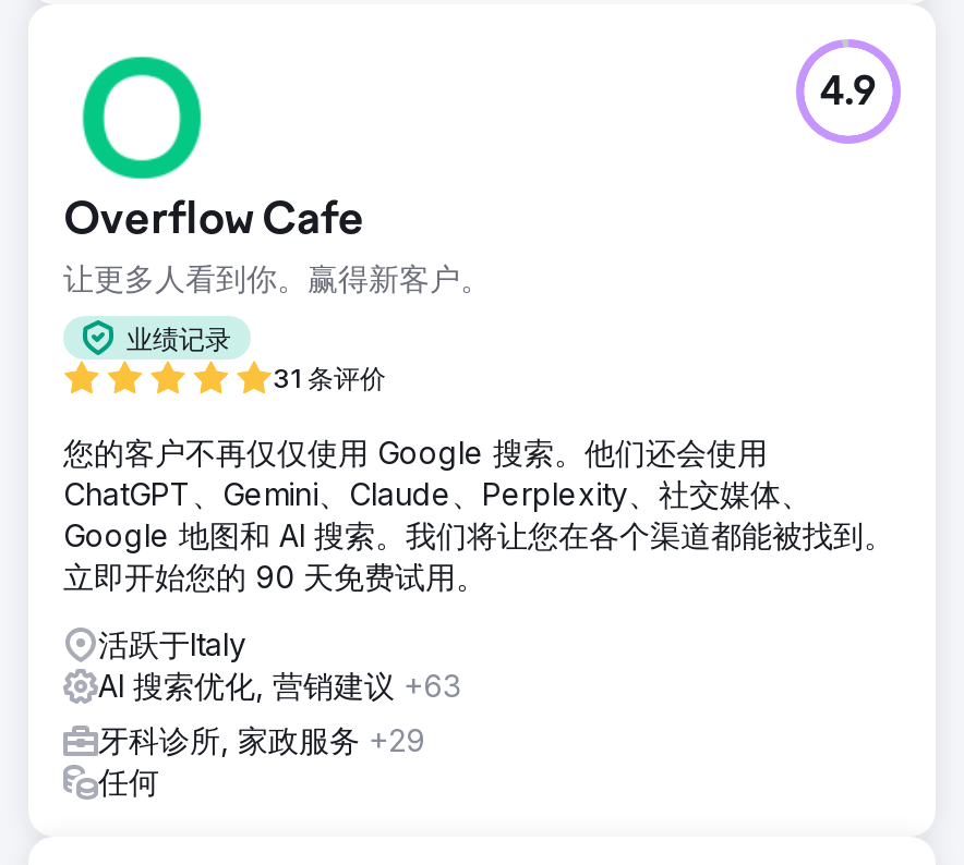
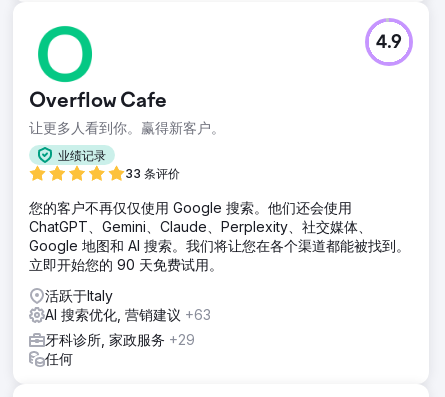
[273,362,386,394] 31 条评价 -> [125,166,180,181] 33 条评价

